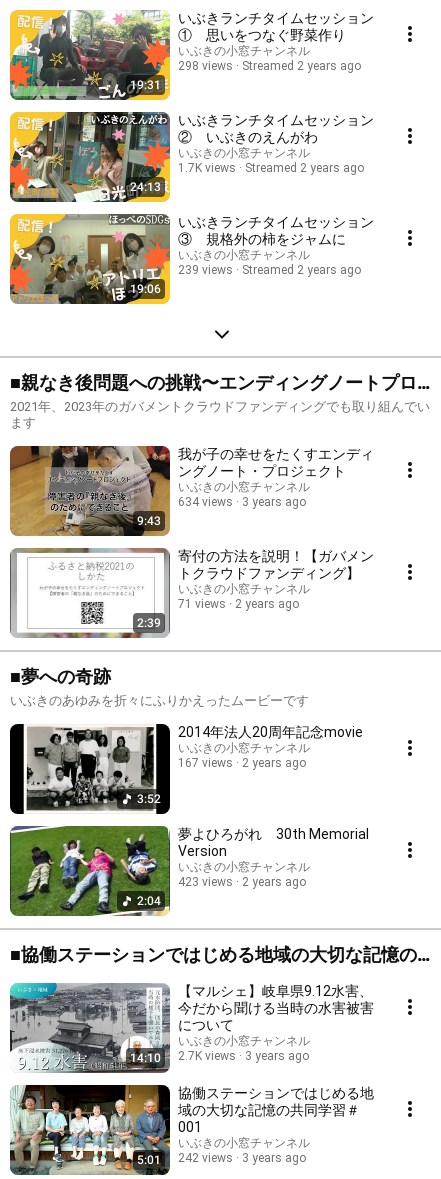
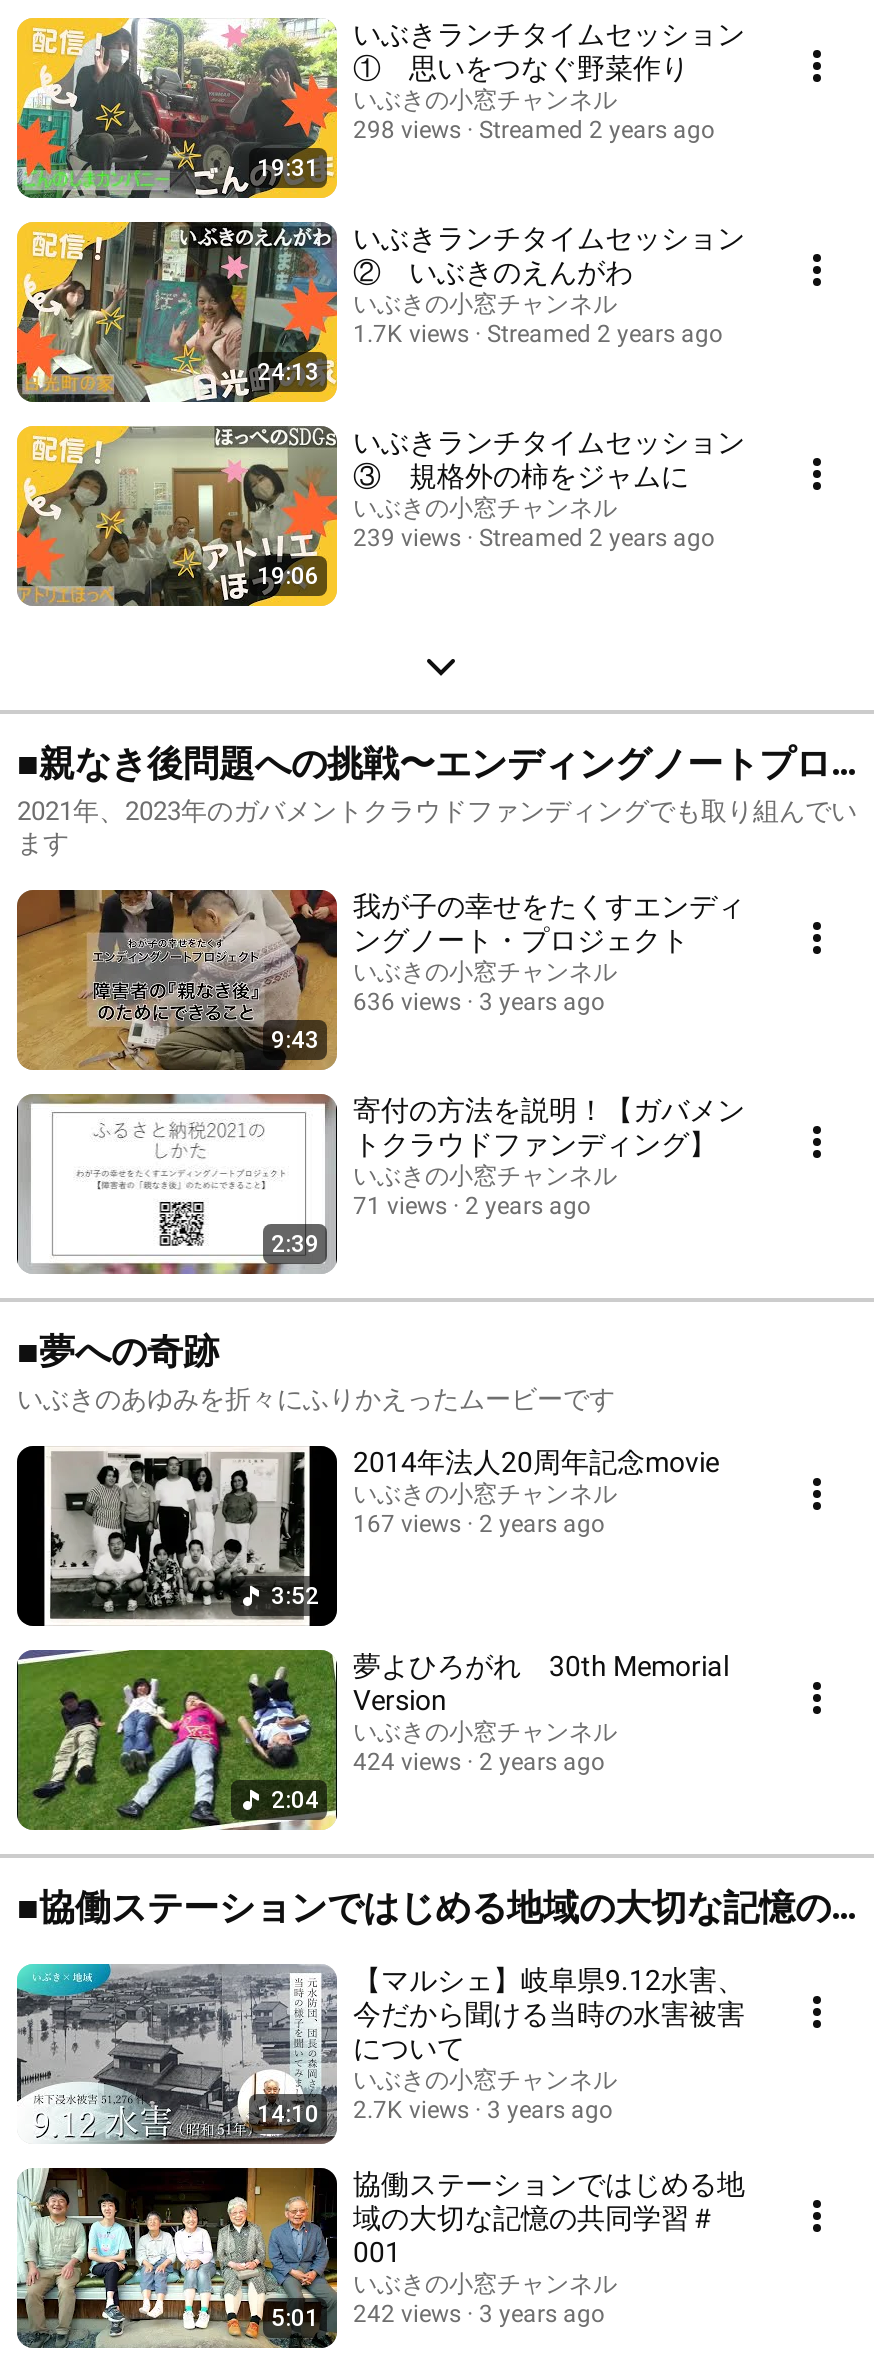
[178,494,306,508] 634 views 3 years ago -> [353,987,605,1015] 636 views 3 years ago
[178,874,306,888] 423 views 2 years ago -> [353,1747,605,1775] 424 views 2 years ago

